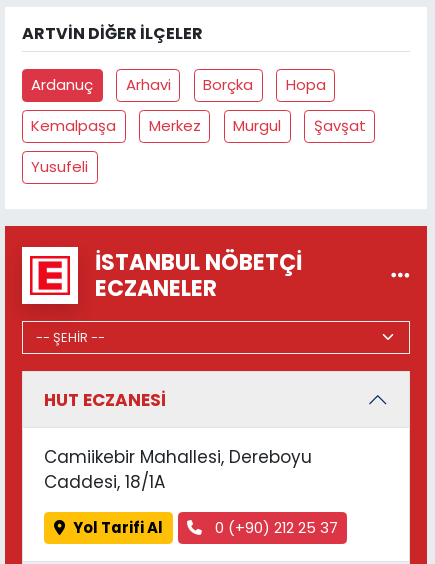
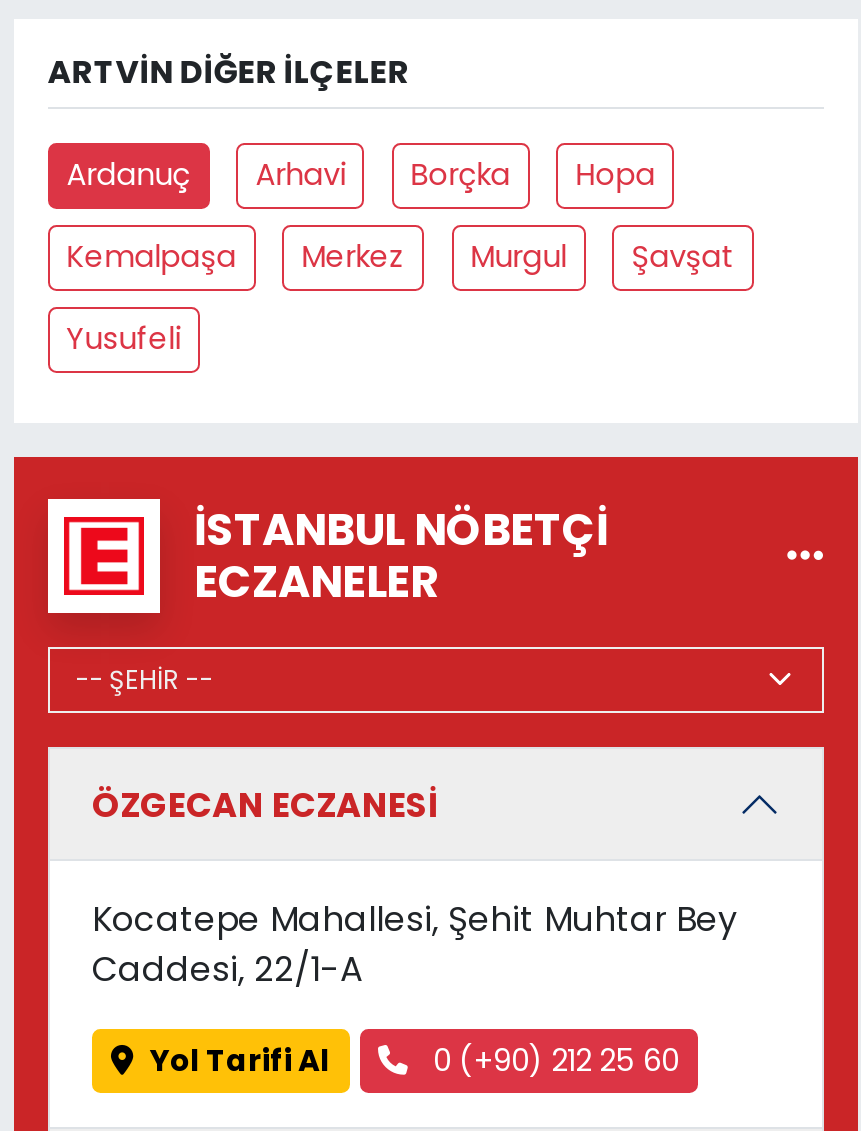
[44,388,166,412] HUT ECZANESİ -> [92,781,438,829] ÖZGECAN ECZANESİ
[44,445,312,494] Camiikebir Mahallesi, Dereboyu | Caddesi, 18/1A -> [92,894,738,992] Kocatepe Mahallesi, Şehit Muhtar Bey | Caddesi, 22/1-A
[210,517,337,538] 0 (+90) 212 25 37 -> [425,1039,679,1081] 0 (+90) 212 25 60

